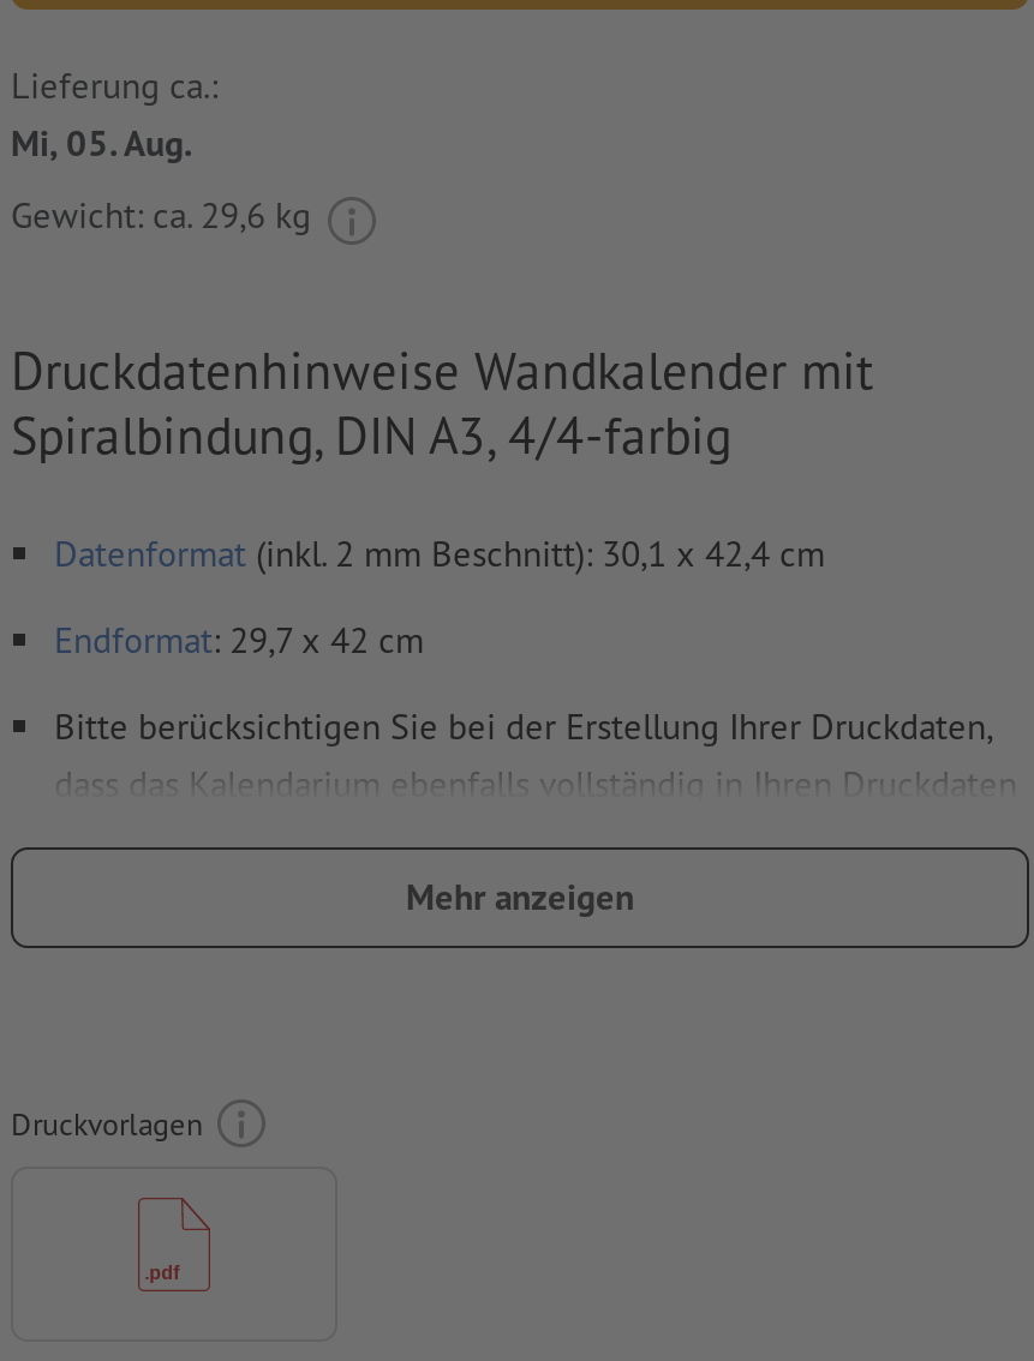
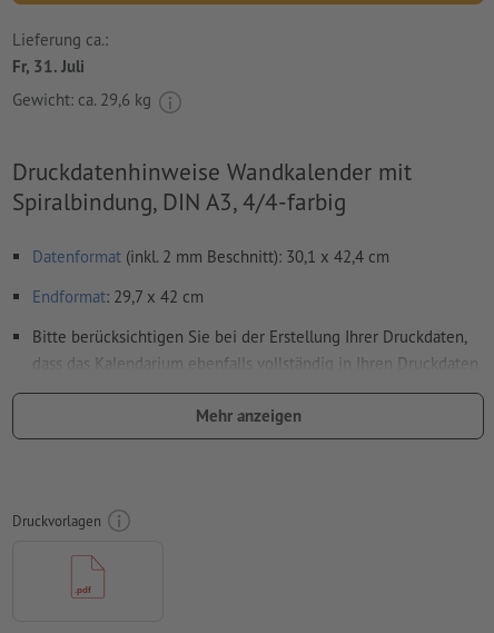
[11,120,193,165] Mi, 05. Aug. -> [12,56,85,77] Fr, 31. Juli

